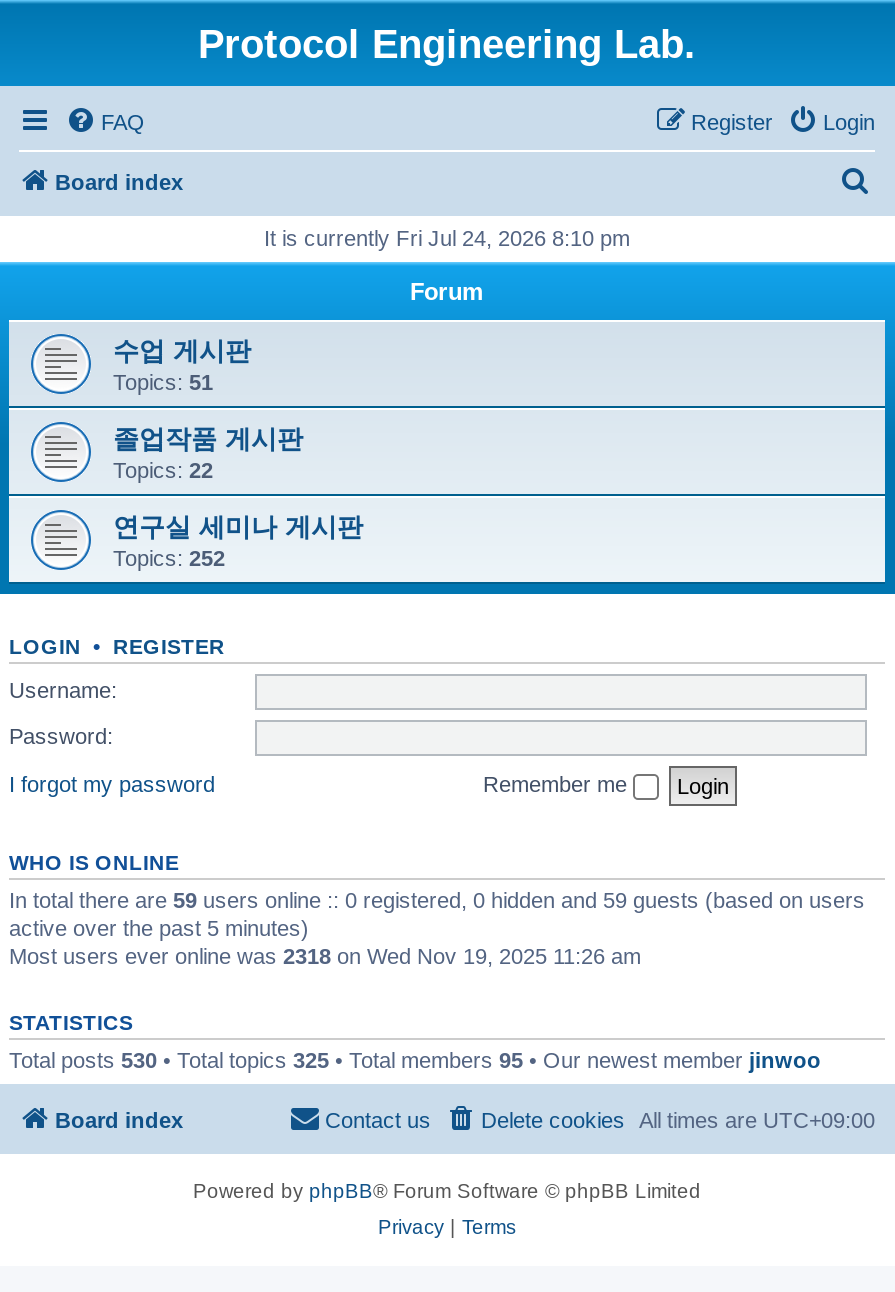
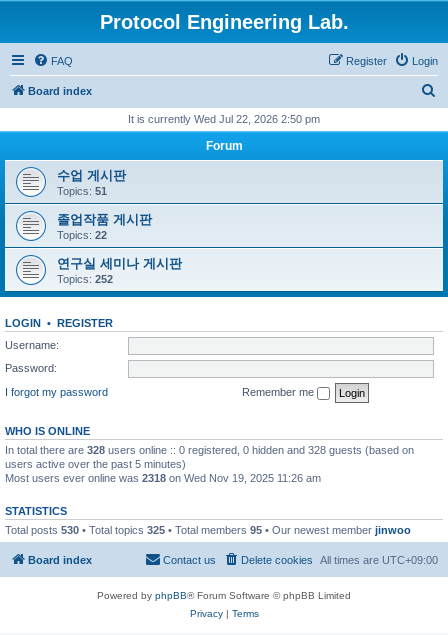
[264,226,630,250] It is currently Fri Jul 24, 2026 8:10 pm -> [128,113,320,125] It is currently Wed Jul 22, 2026 2:50 pm
[9,887,865,939] In total there are 59 users online :: 0 registered, 0 hidden and 59 guests (based on users | active over the past 5 minutes) -> [5,443,414,469] In total there are 328 users online :: 0 registered, 0 hidden and 328 guests (based on | users active over the past 5 minutes)

